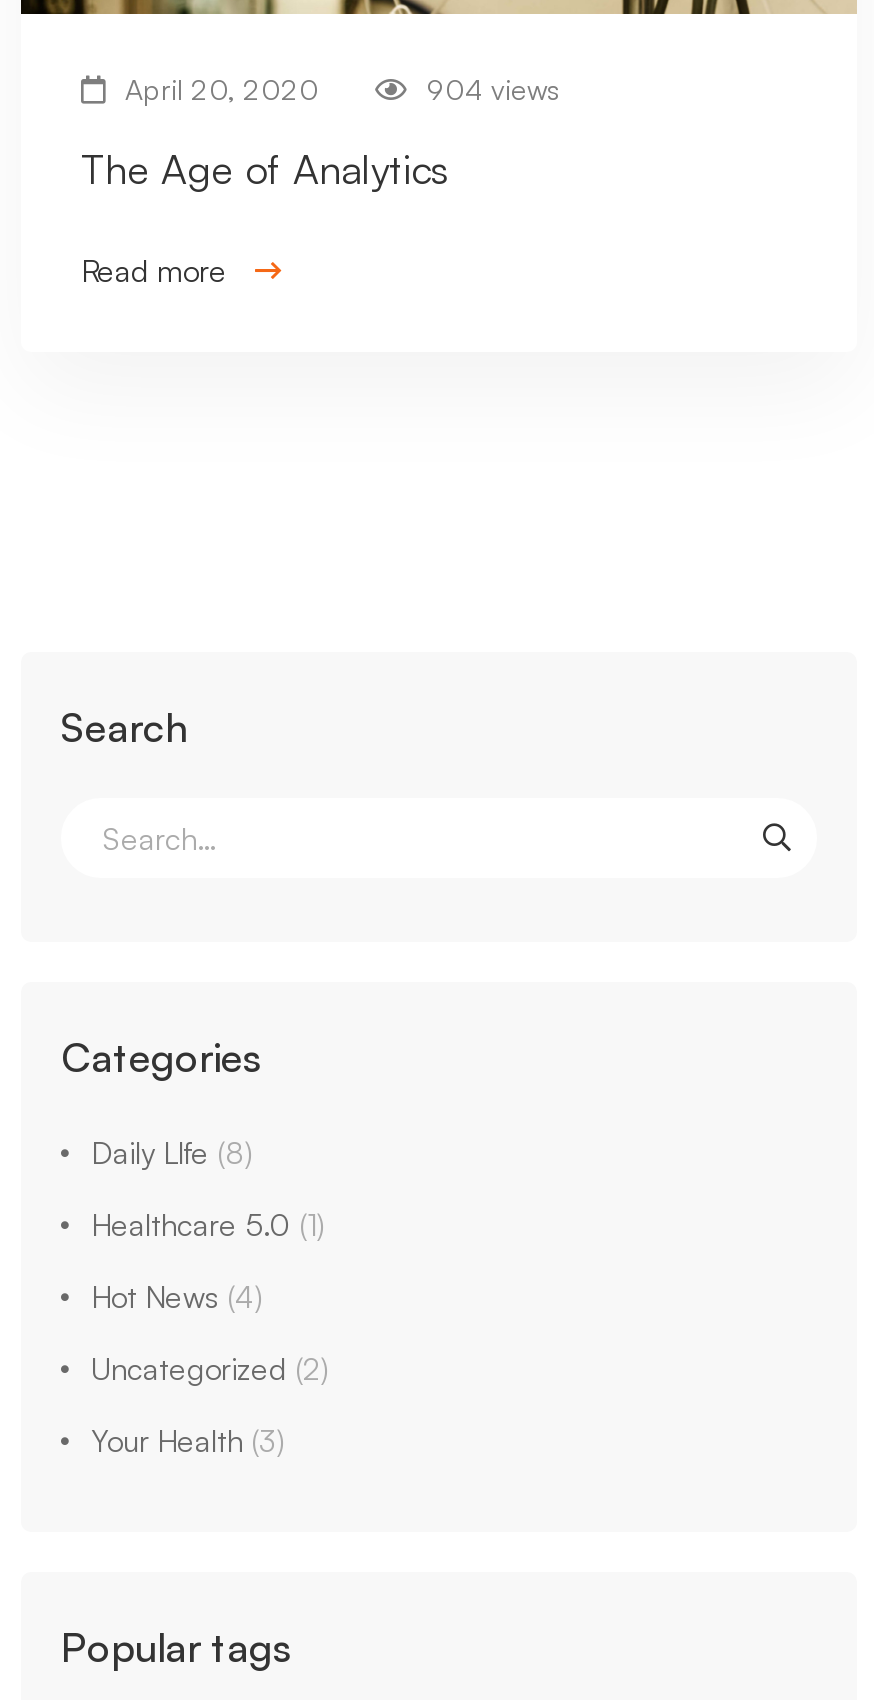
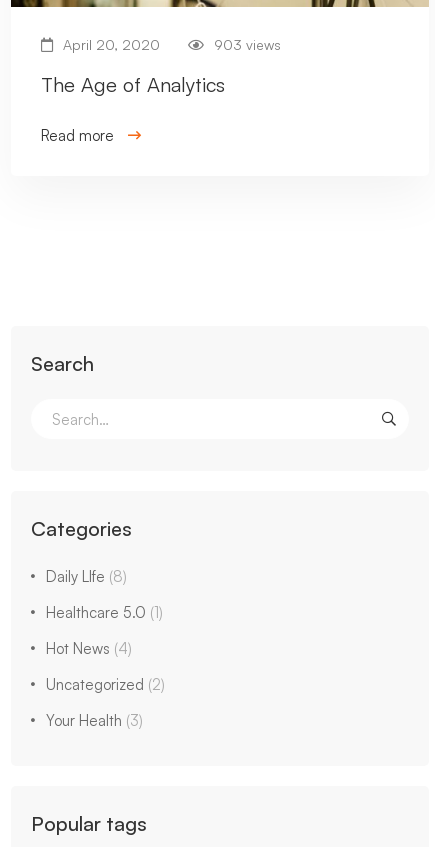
[427,73,561,107] 904 views -> [214,36,281,53] 903 views

